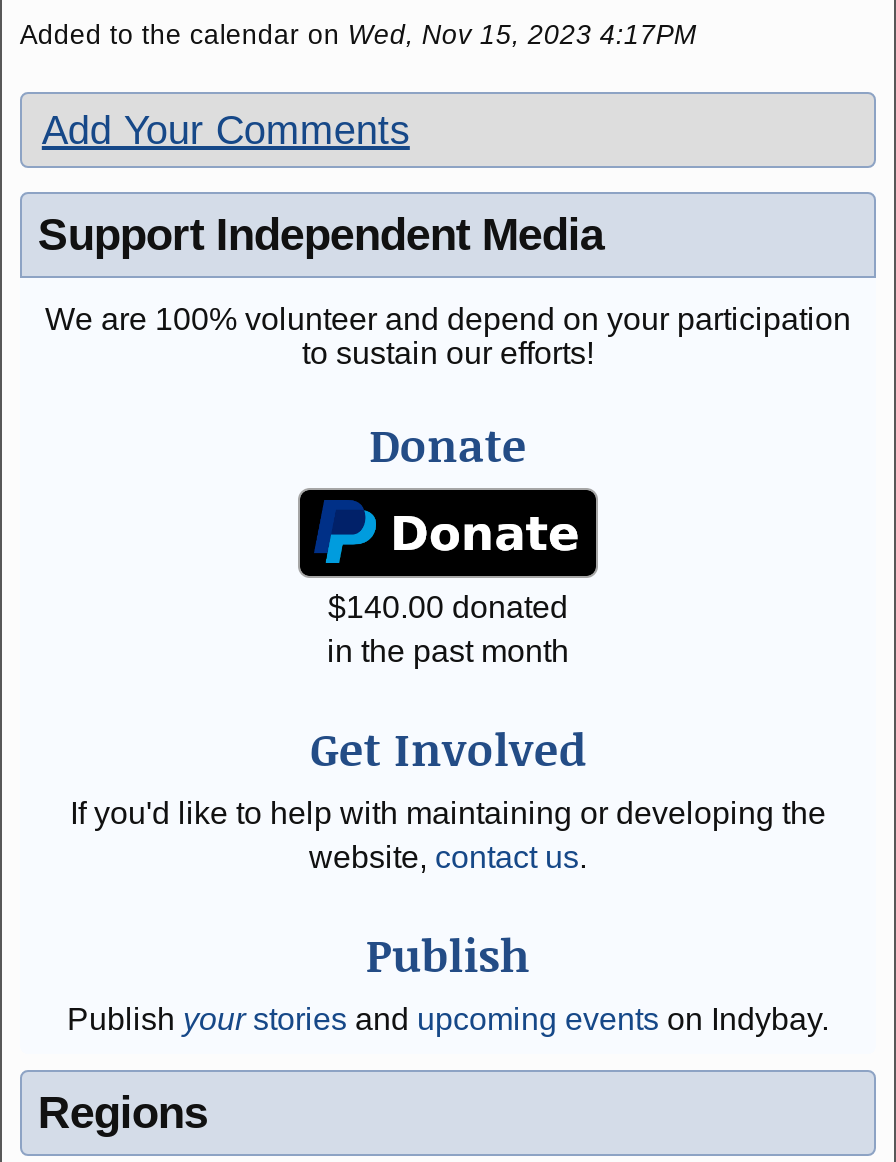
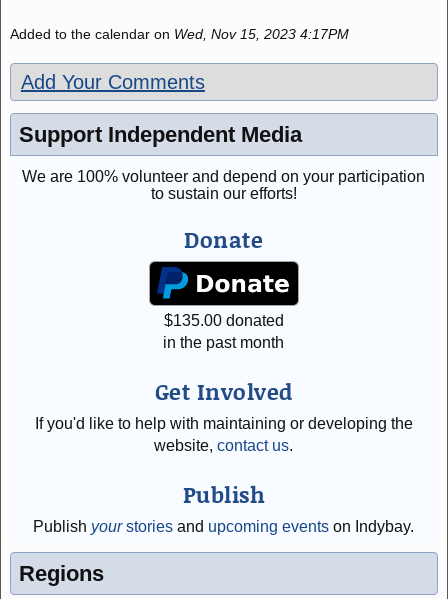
[328,589,568,623] $140.00 donated -> [164,312,284,329] $135.00 donated

